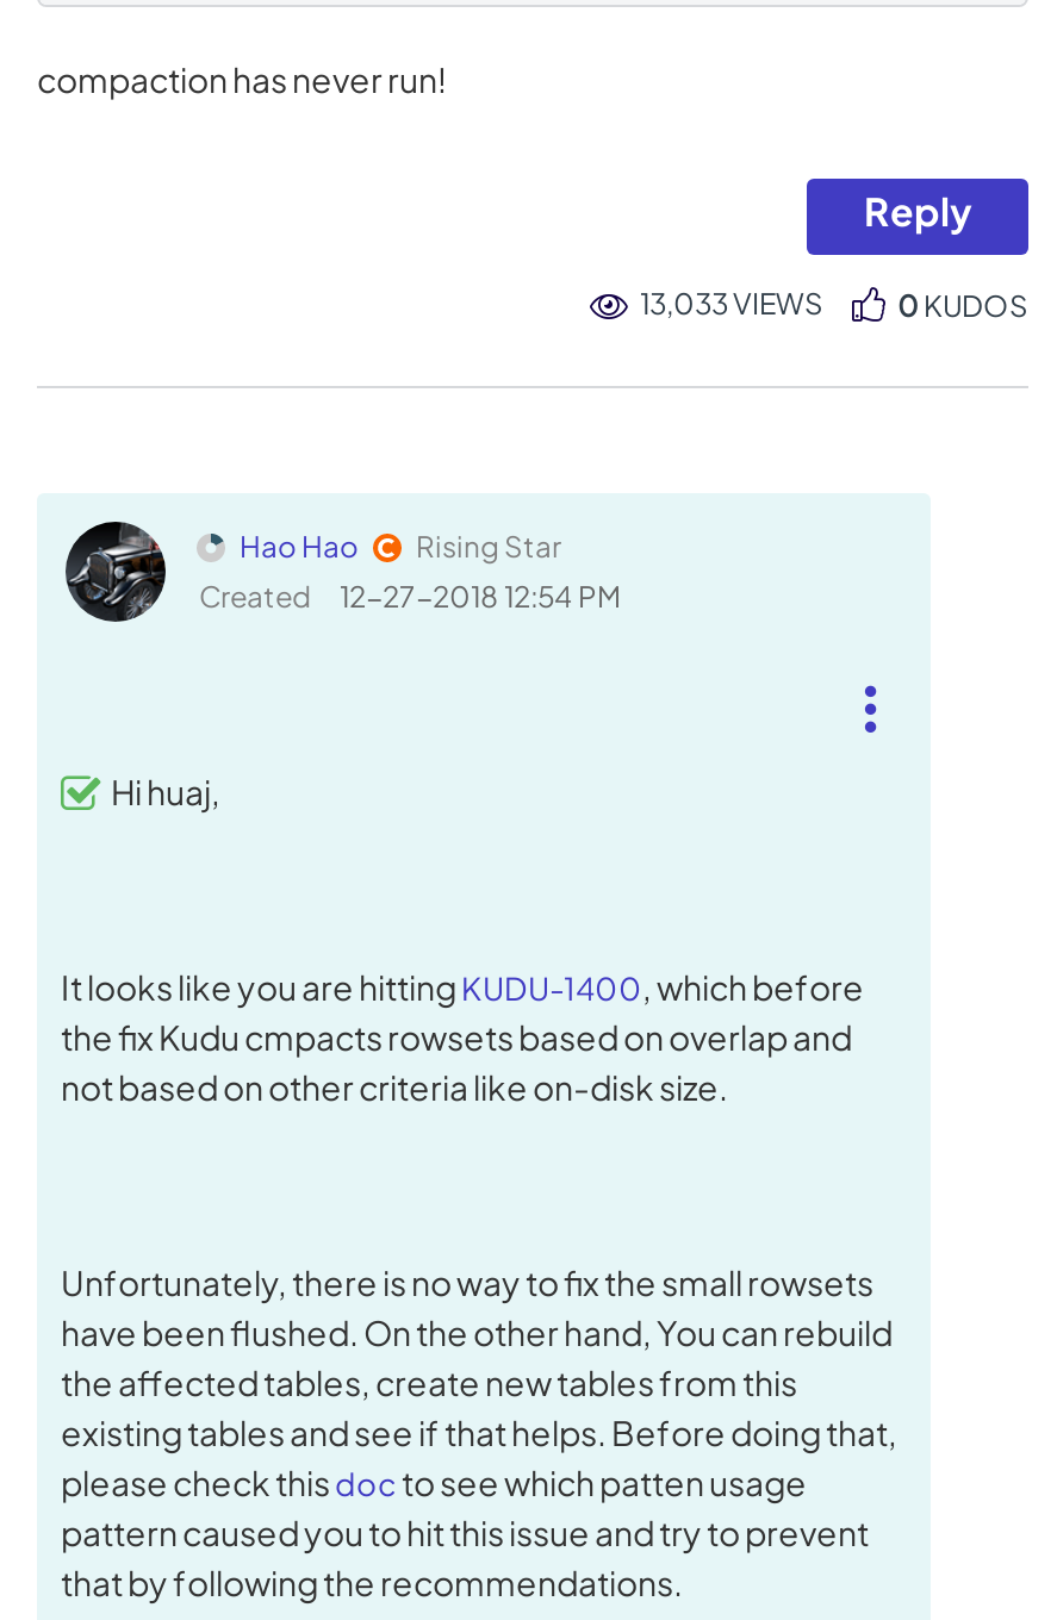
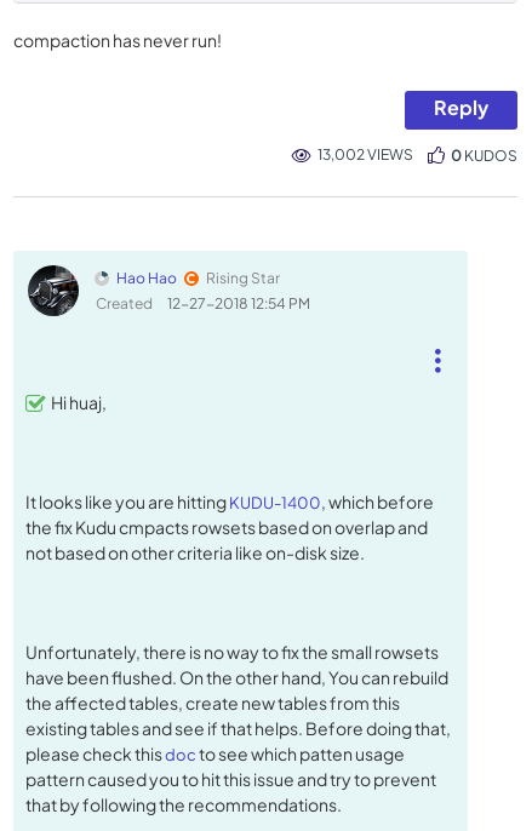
[640,286,823,322] 13,033 VIEWS -> [318,145,413,164] 13,002 VIEWS

